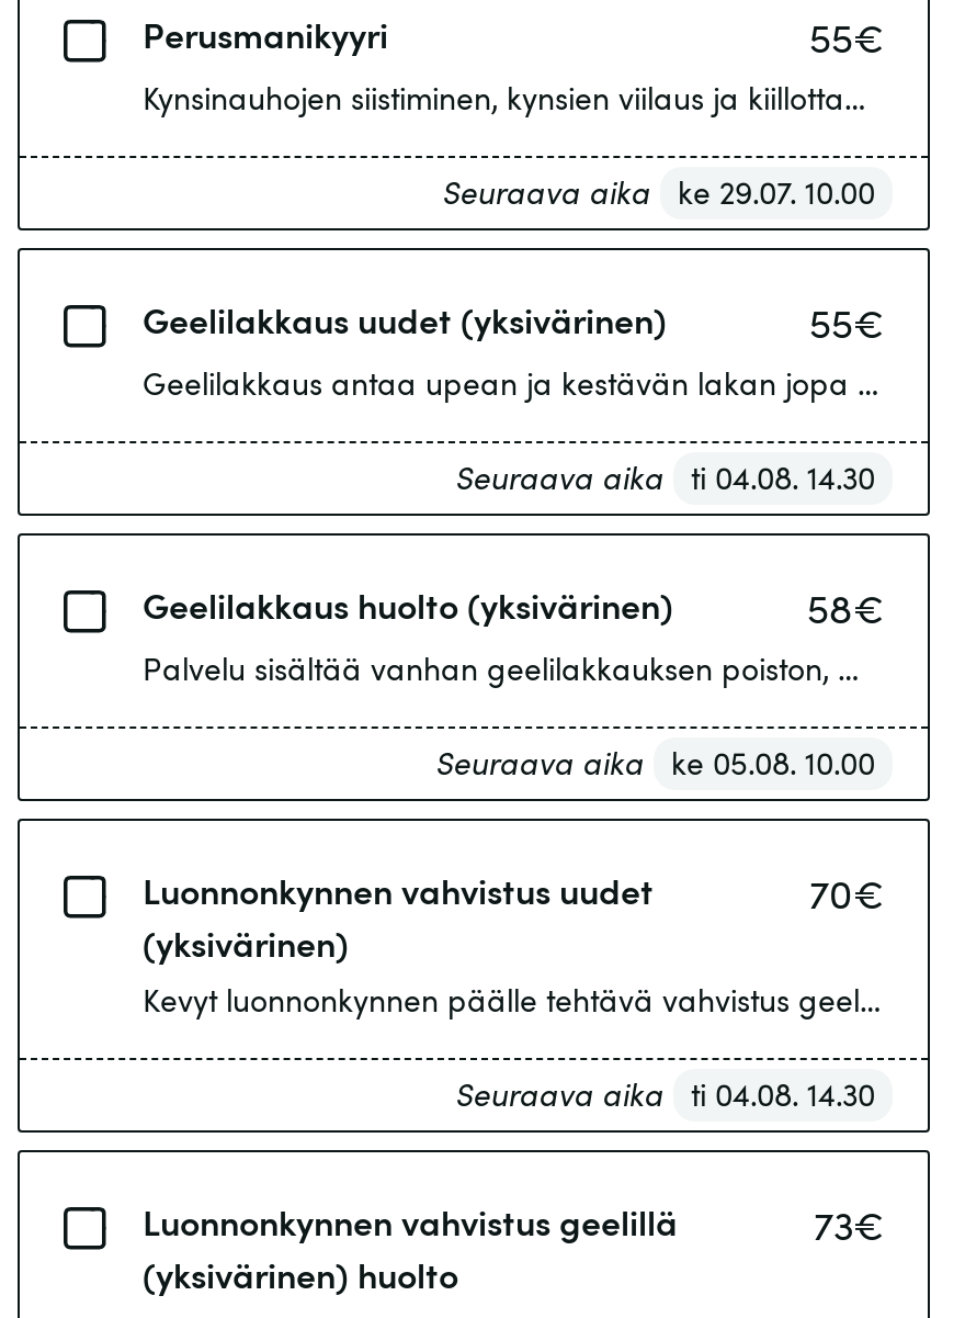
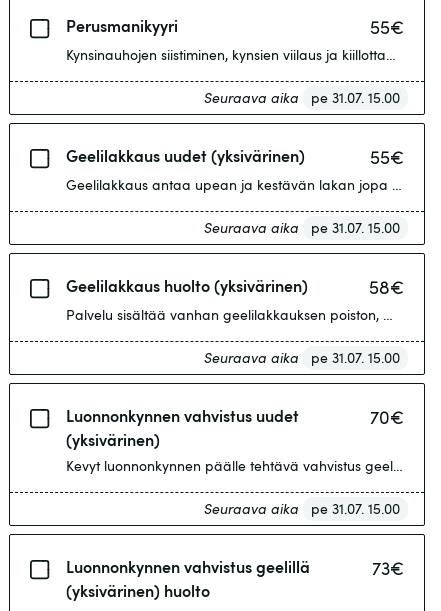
[443,172,875,213] Seuraava aika ke 29.07. 10.00 -> [204,88,400,107] Seuraava aika pe 31.07. 15.00
[456,457,875,499] Seuraava aika ti 04.08. 14.30 -> [204,218,400,237] Seuraava aika pe 31.07. 15.00
[436,742,875,784] Seuraava aika ke 05.08. 10.00 -> [204,348,400,367] Seuraava aika pe 31.07. 15.00
[456,1074,875,1115] Seuraava aika ti 04.08. 14.30 -> [204,499,400,518] Seuraava aika pe 31.07. 15.00

